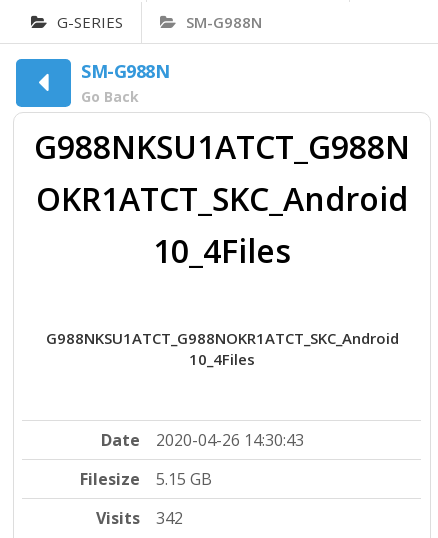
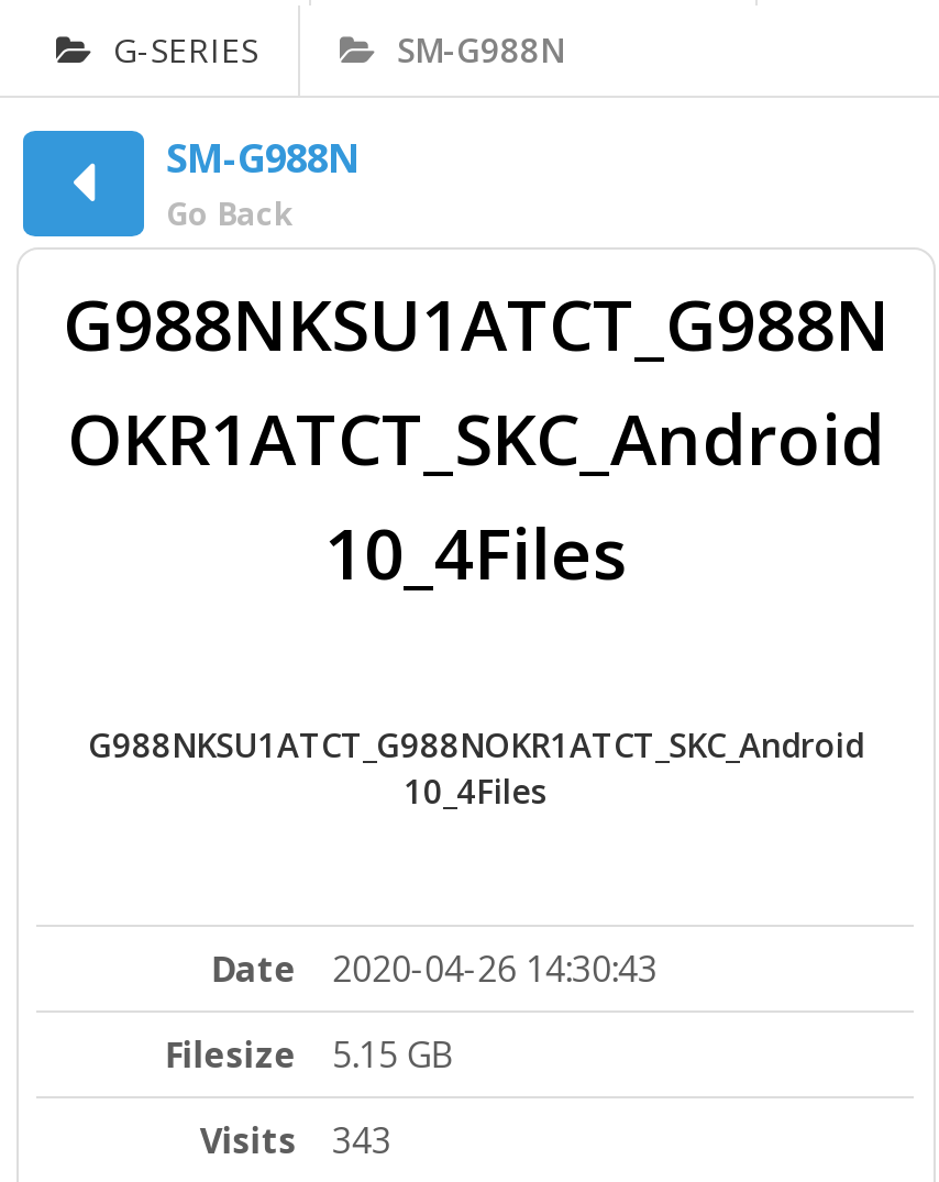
[96,507,183,529] Visits 342 -> [200,1117,391,1165] Visits 343

